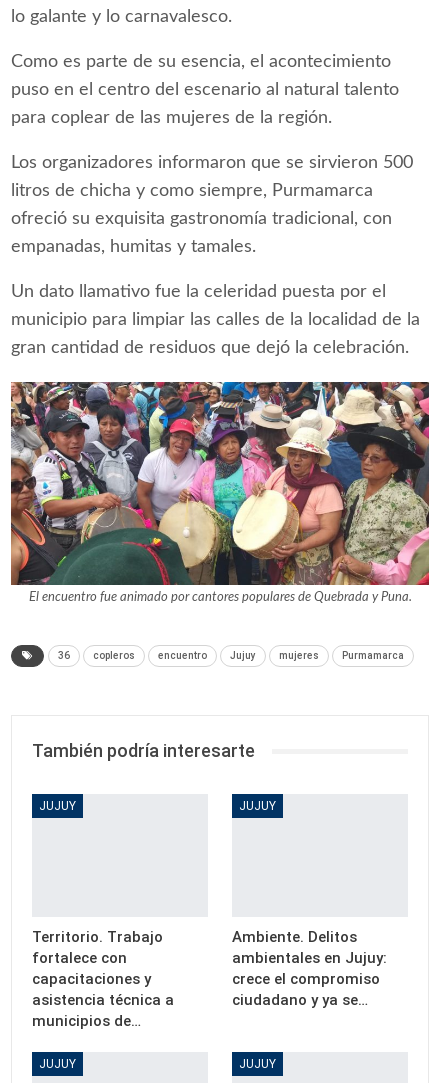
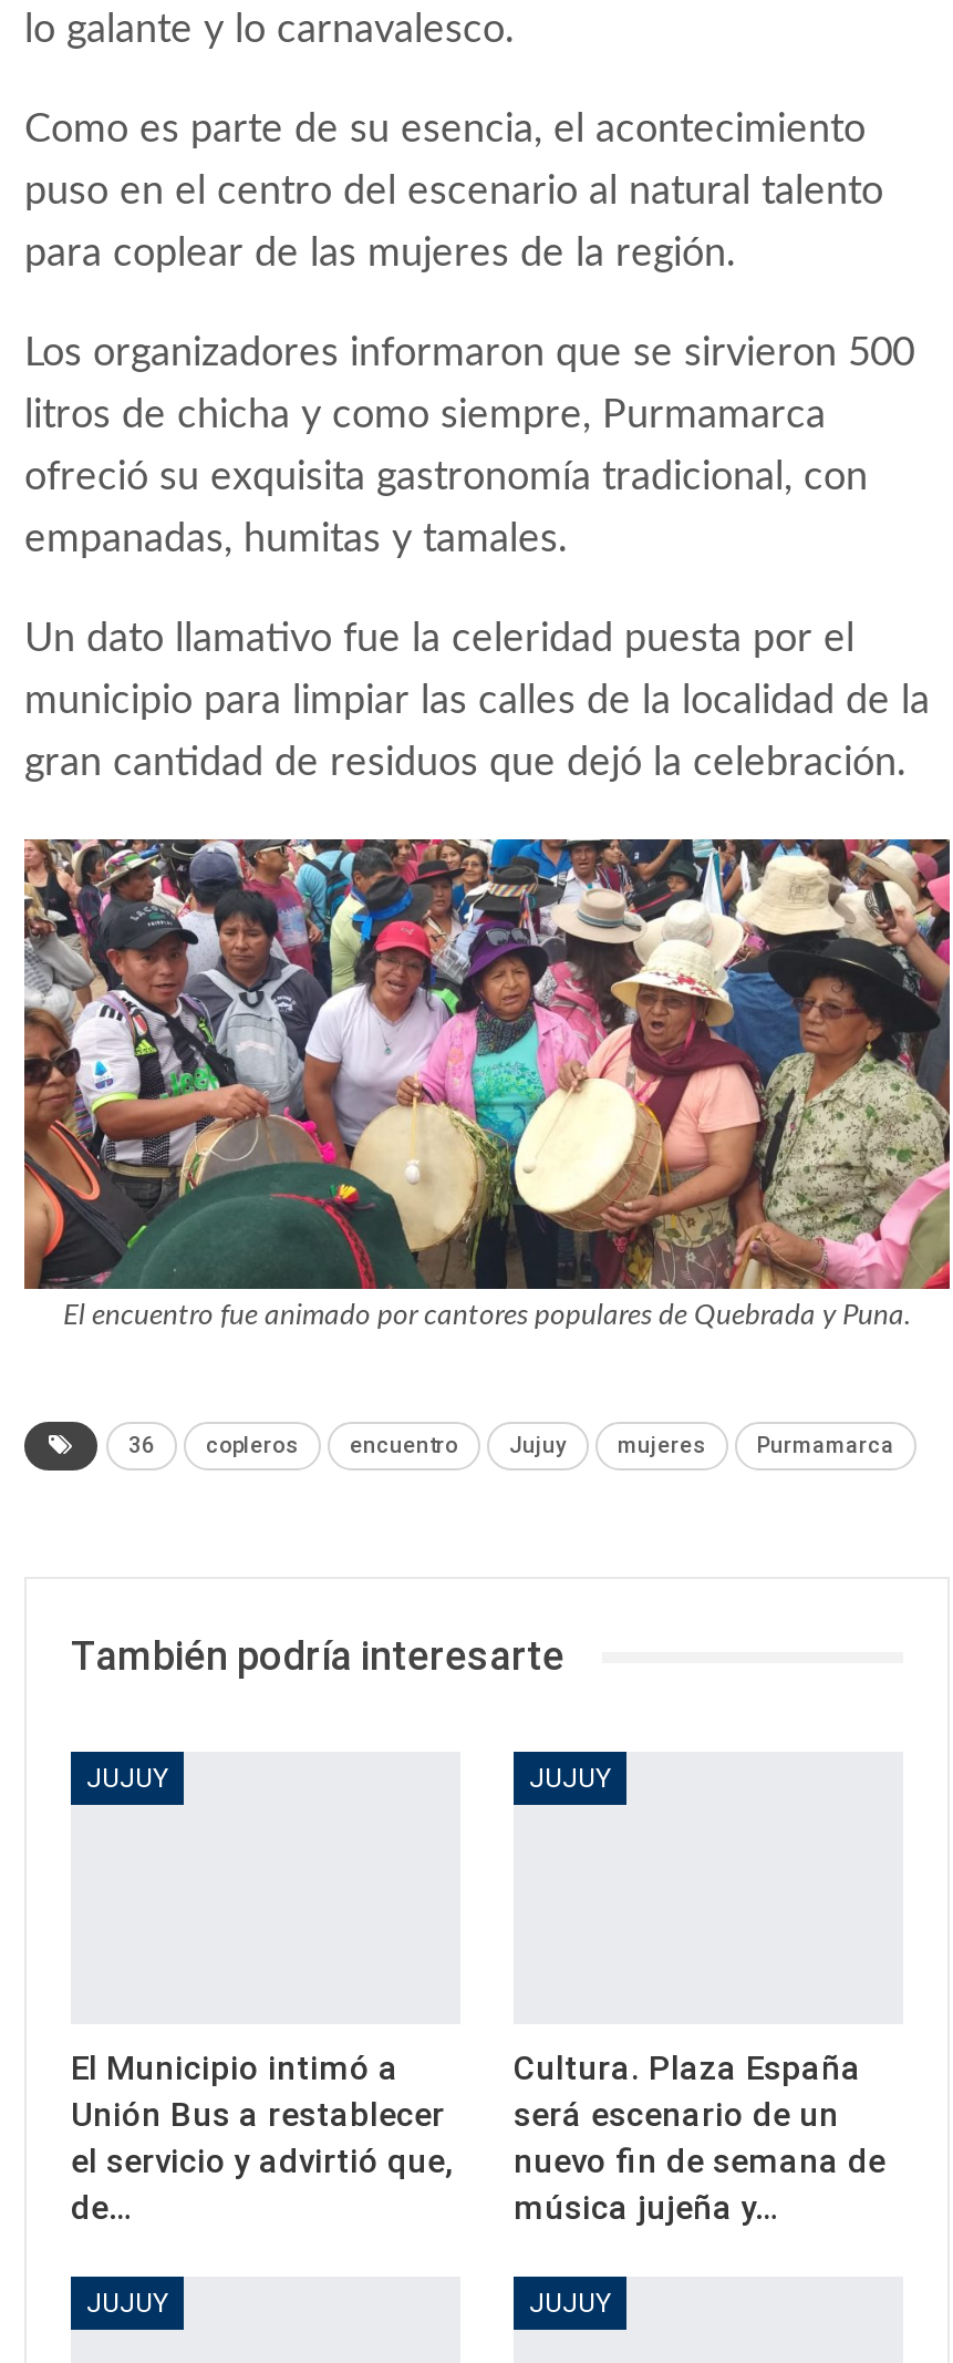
[32,928,174,1030] Territorio. Trabajo | fortalece con | capacitaciones y | asistencia técnica a | municipios de… -> [71,2050,454,2229] El Municipio intimó a | Unión Bus a restablecer | el servicio y advirtió que, | de…
[232,928,387,1009] Ambiente. Delitos | ambientales en Jujuy: | crece el compromiso | ciudadano y ya se… -> [514,2050,885,2229] Cultura. Plaza España | será escenario de un | nuevo fin de semana de | música jujeña y…

